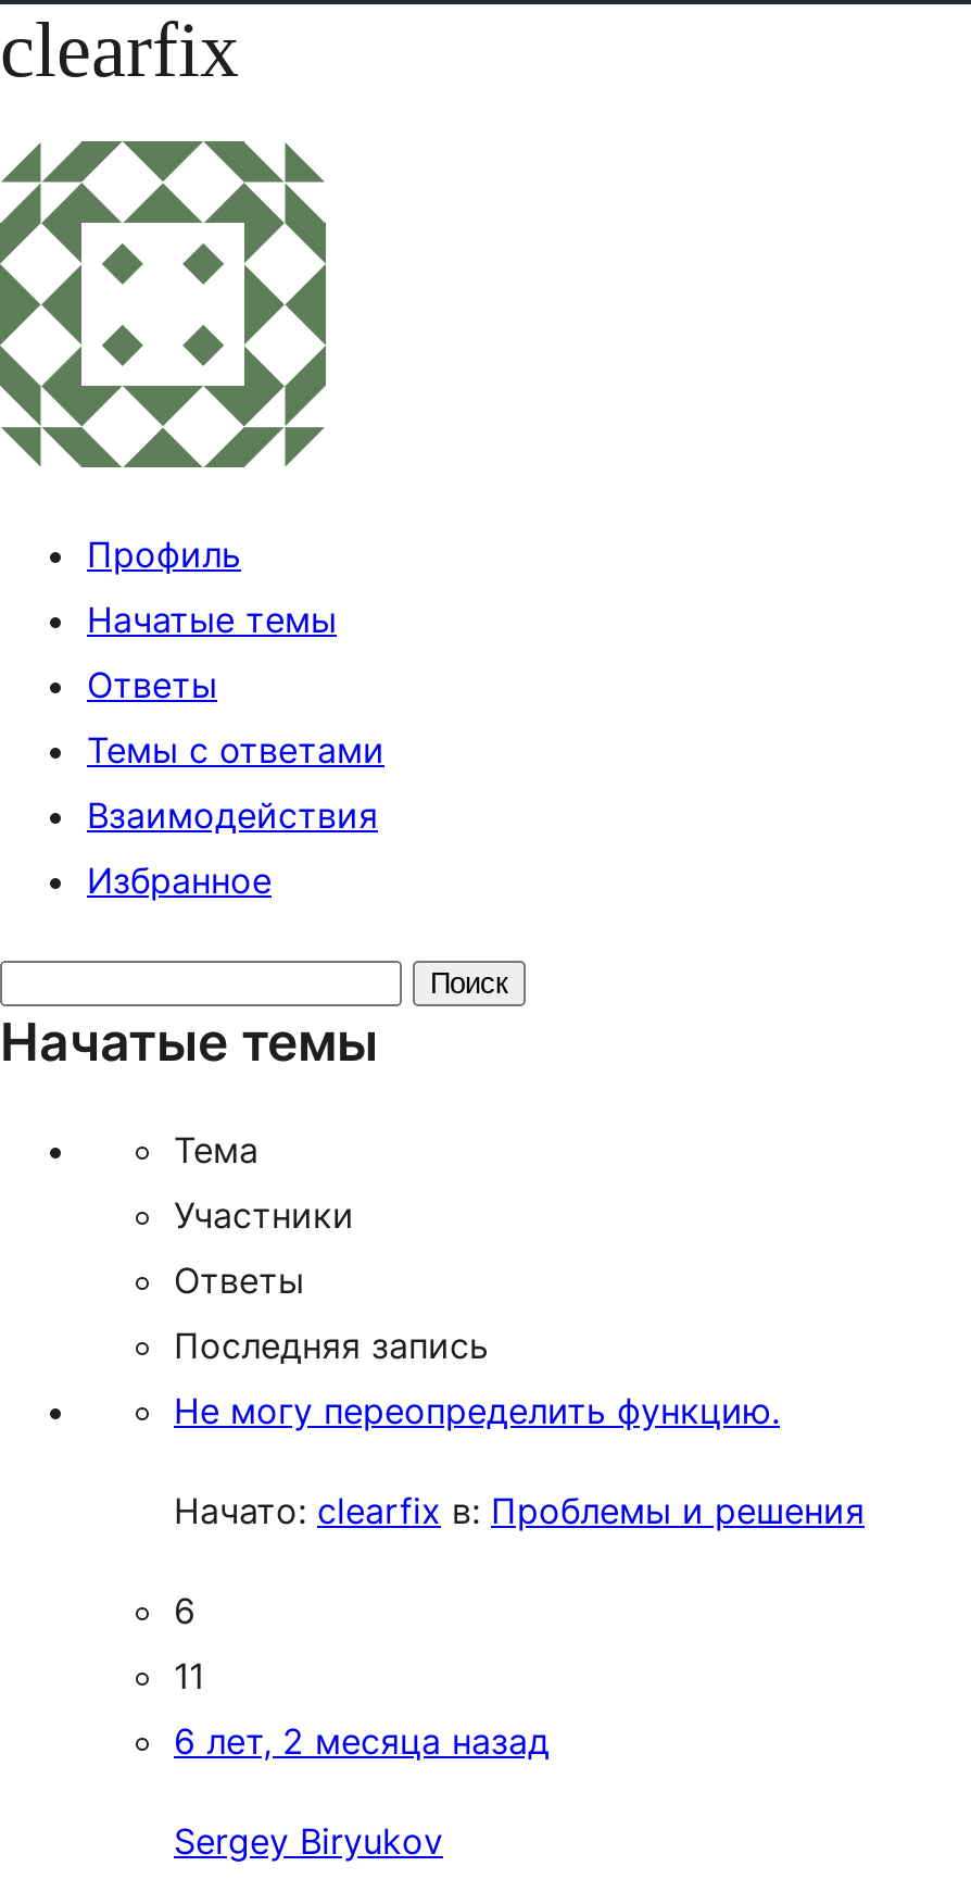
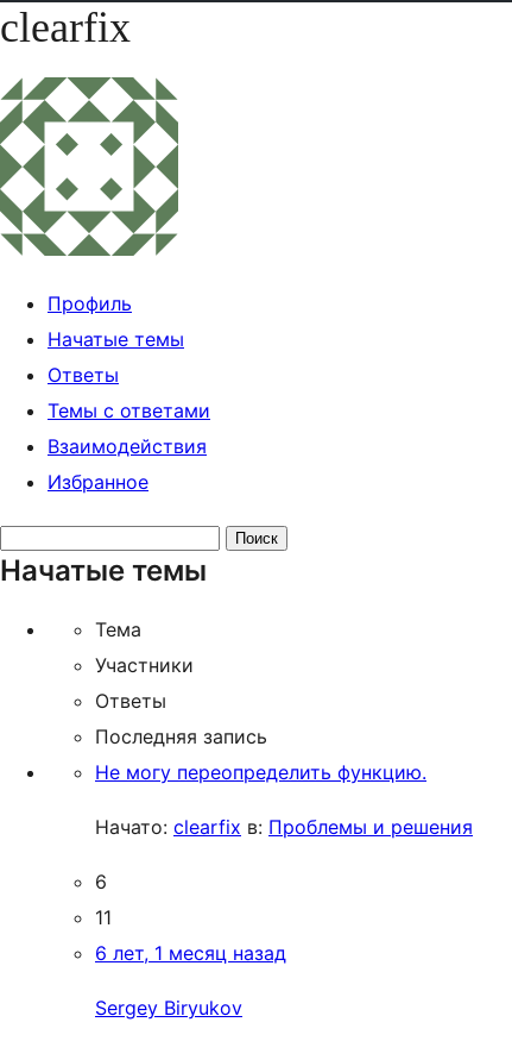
[174,1719,550,1763] 6 лет, 2 месяца назад -> [95,941,286,965] 6 лет, 1 месяц назад

